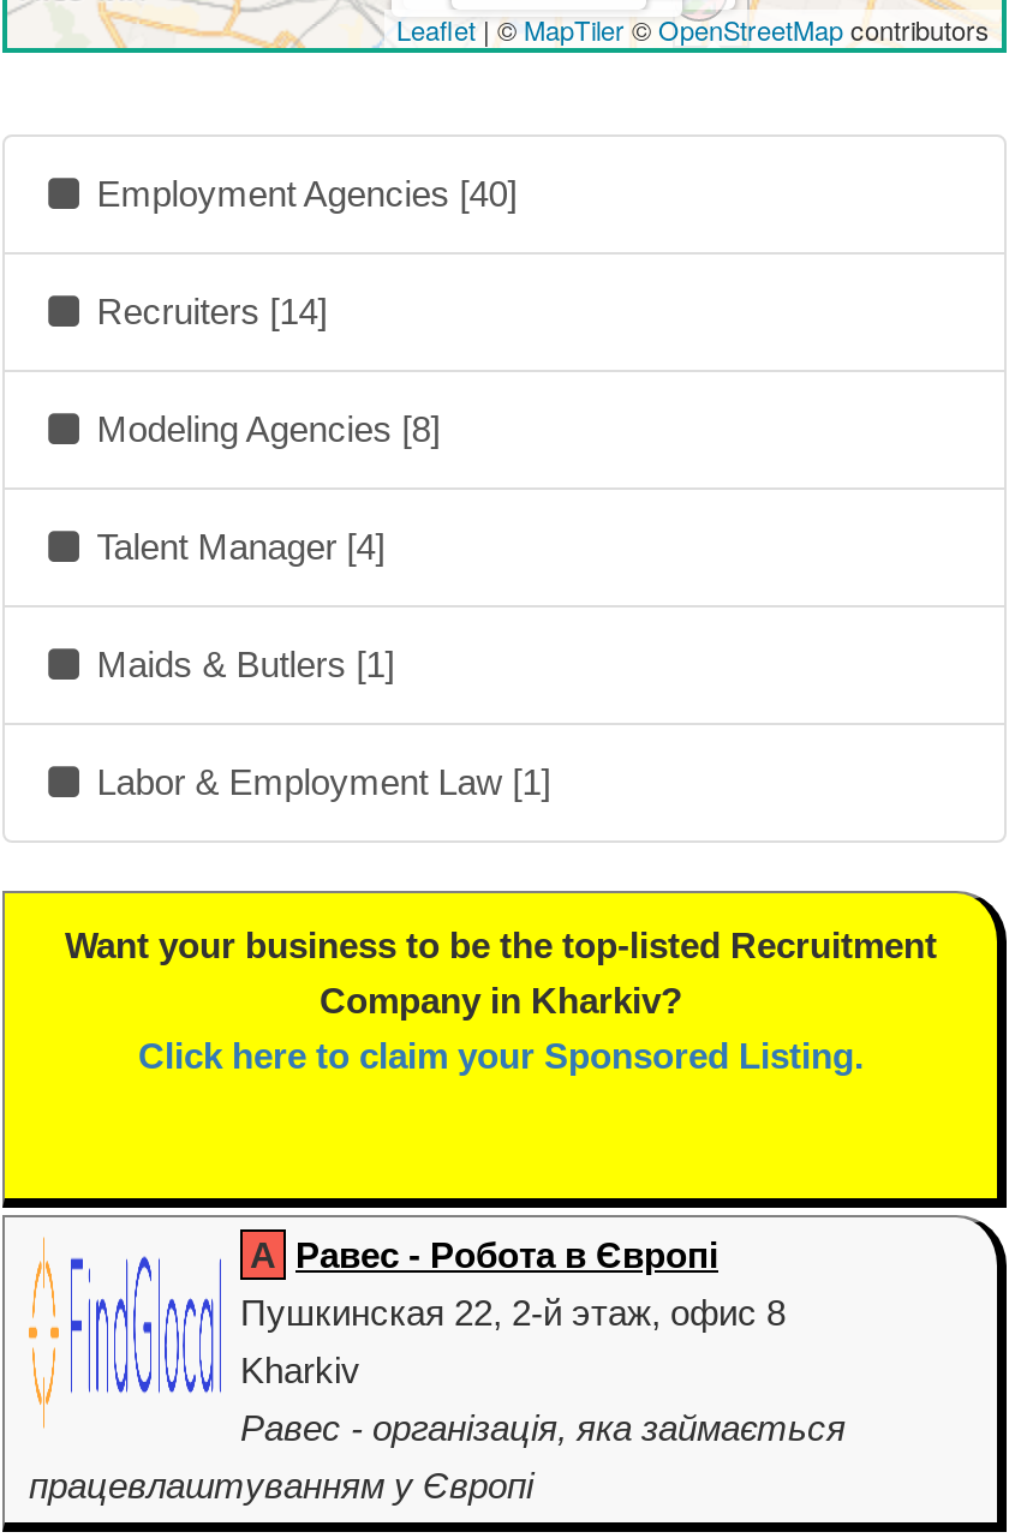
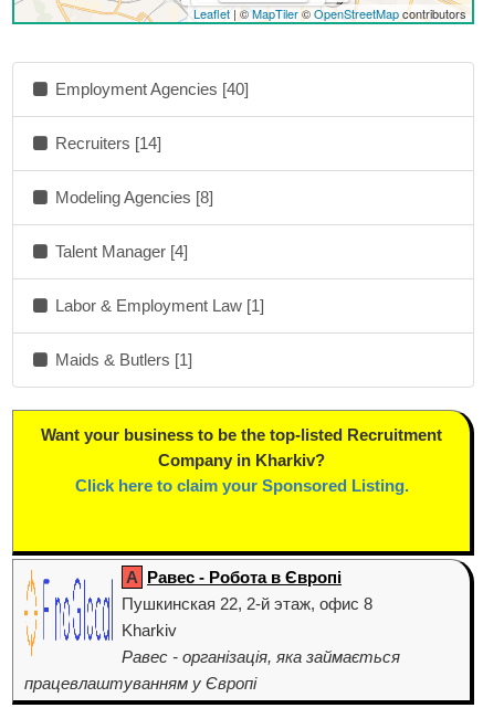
moved [87,644,395,684] -> [51,350,193,369]: Maids & Butlers [1]
moved [87,761,551,802] -> [51,296,264,315]: Labor & Employment Law [1]

